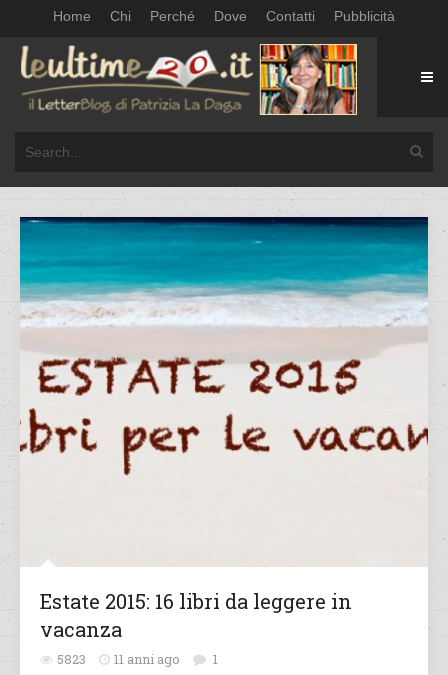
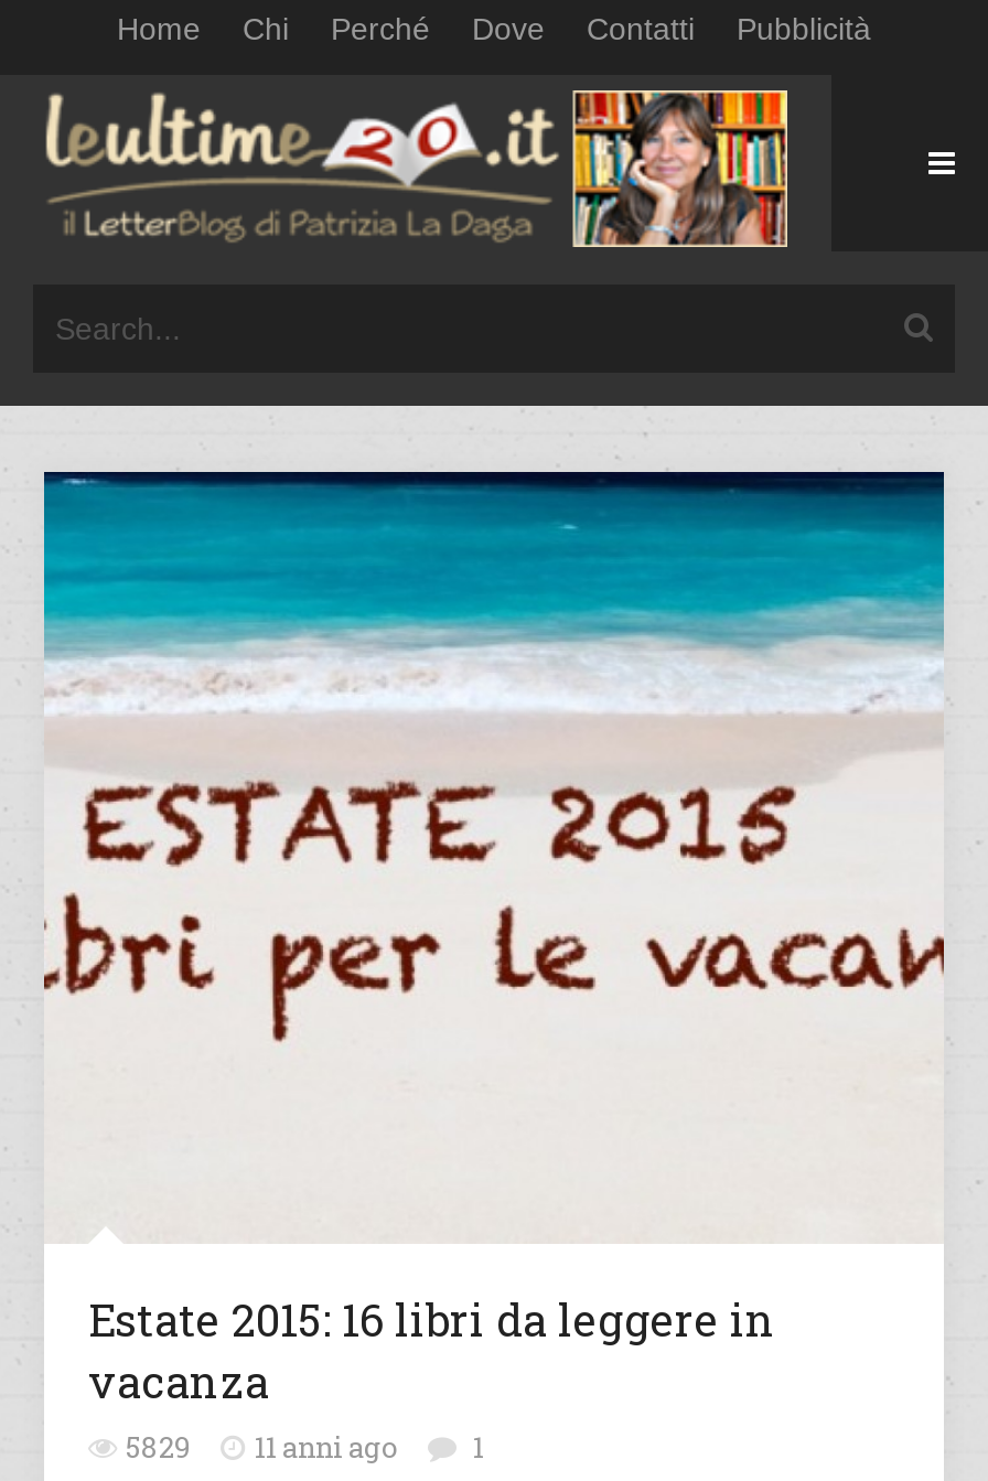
[57,650,86,668] 5823 -> [126,1426,192,1466] 5829

